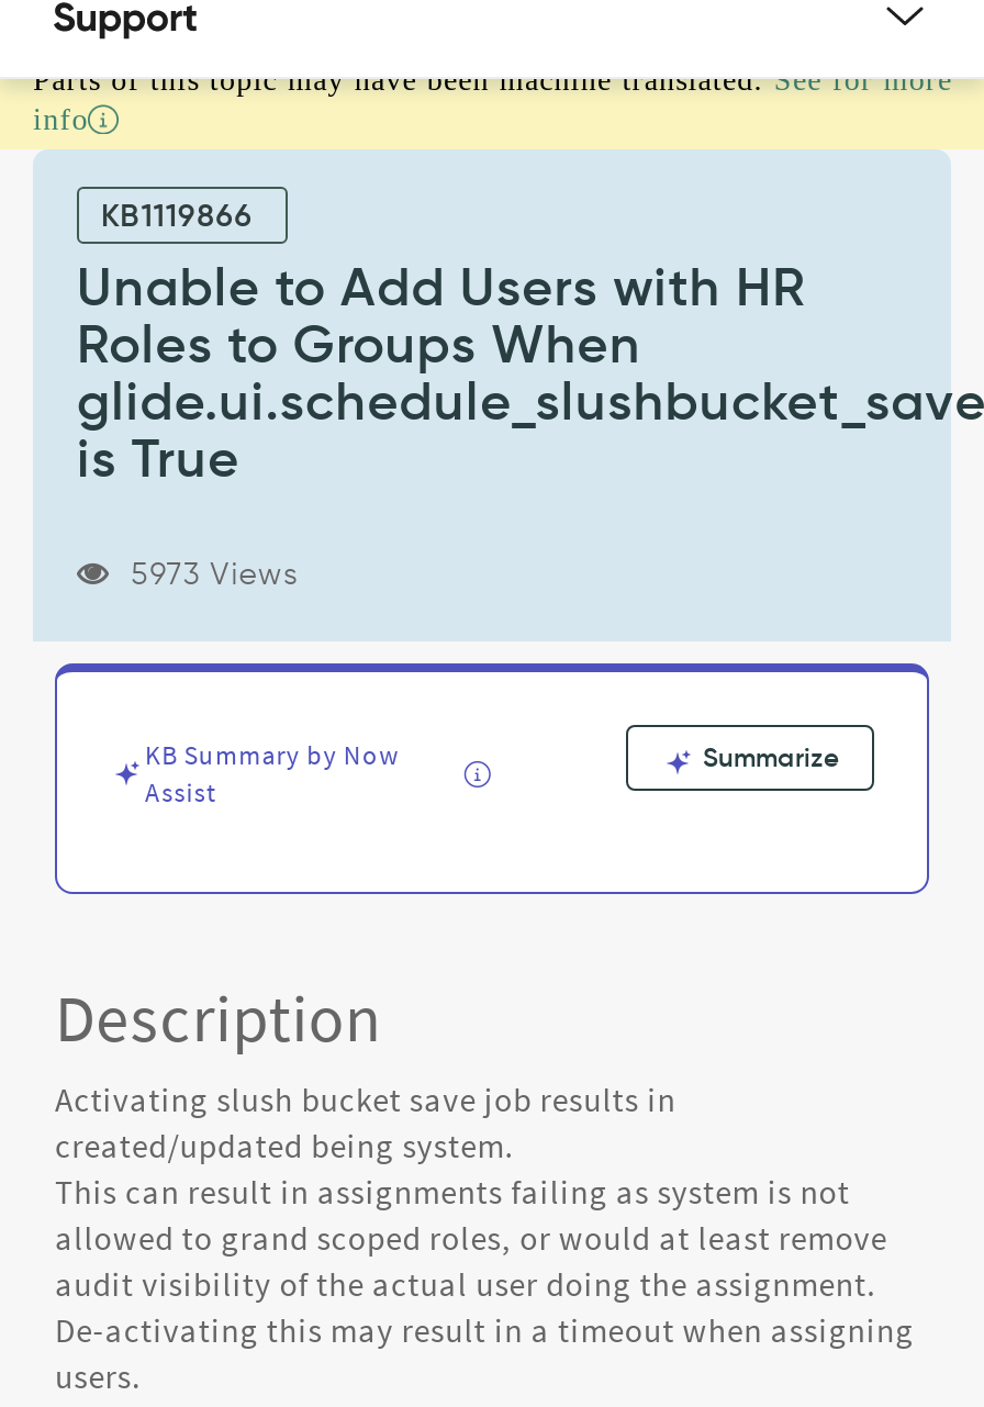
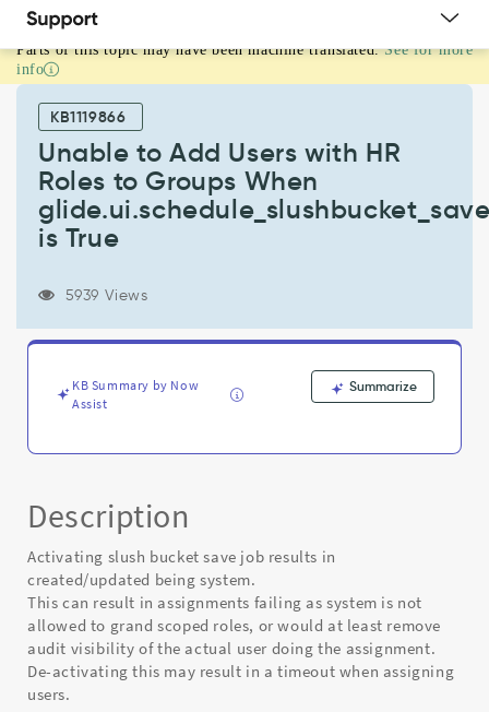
[121,556,298,593] 5973 Views -> [60,286,148,305] 5939 Views

